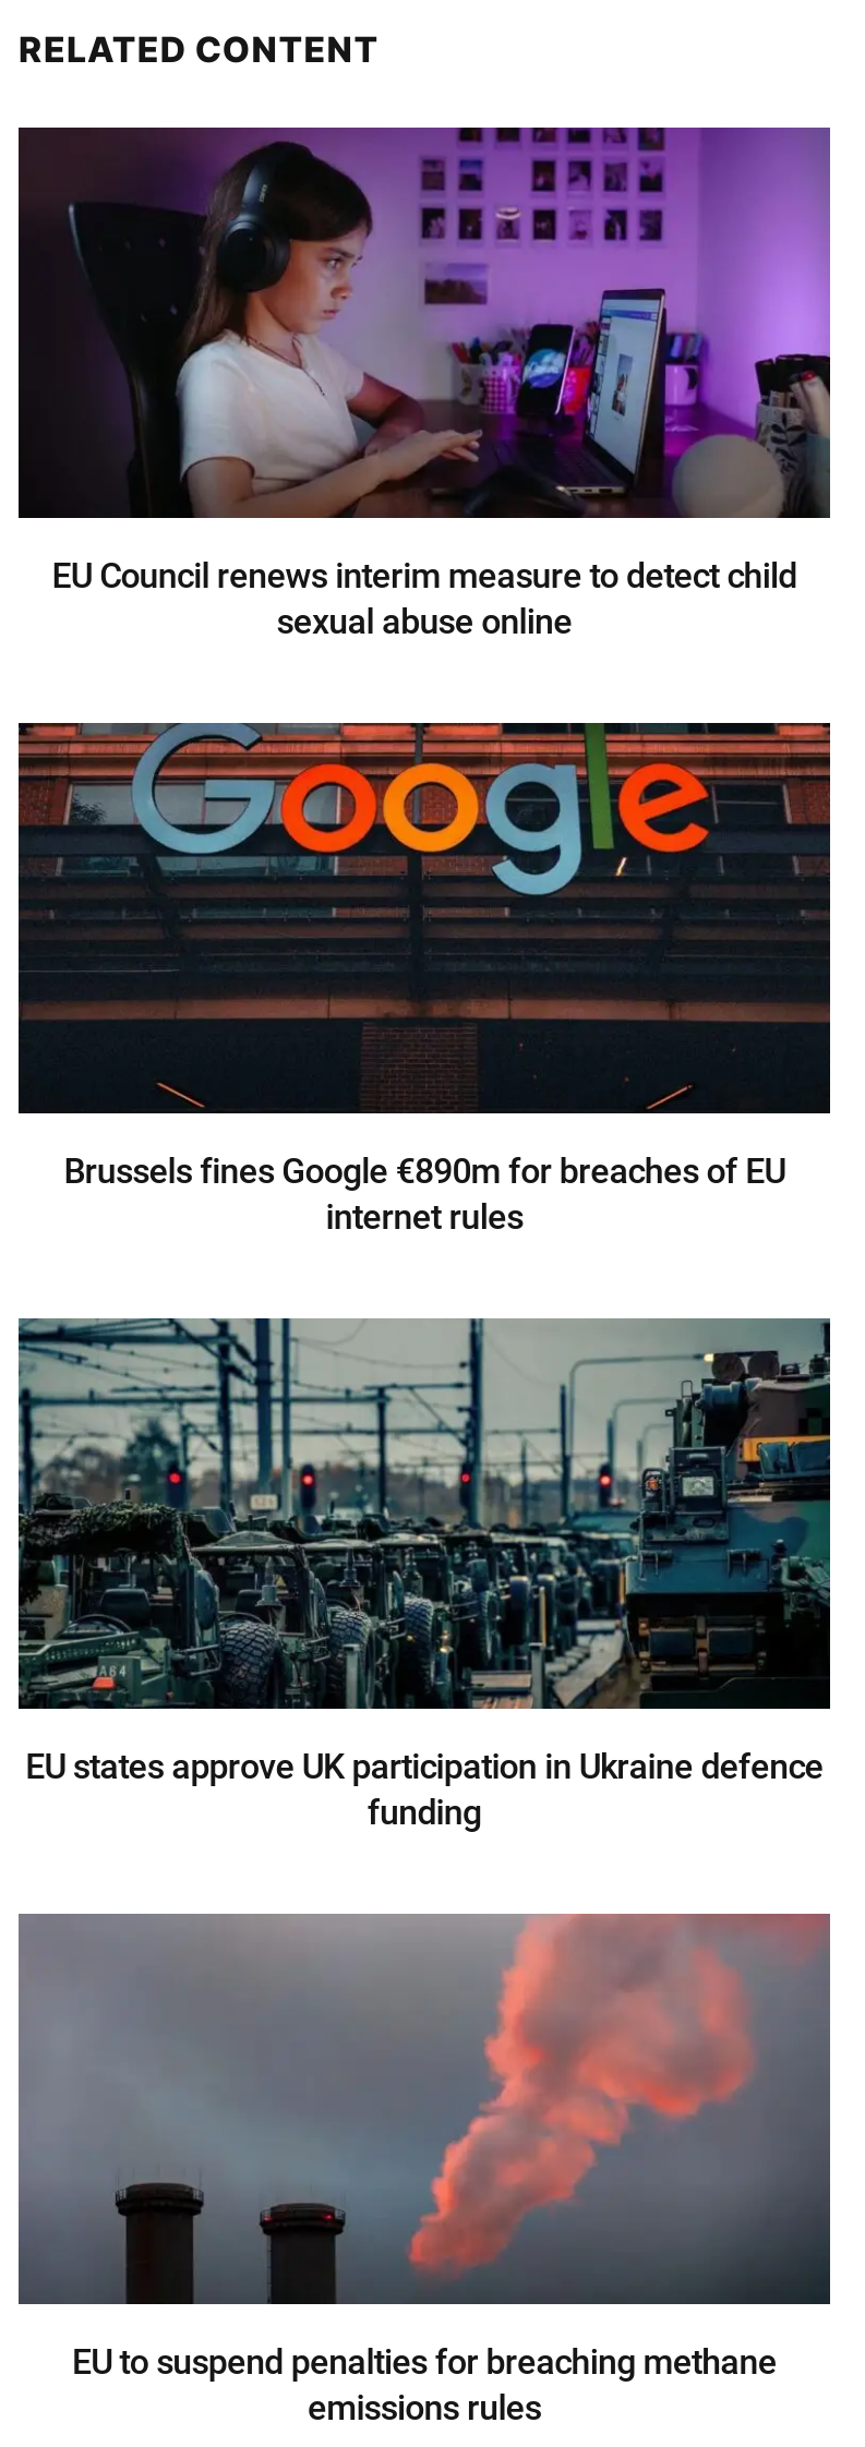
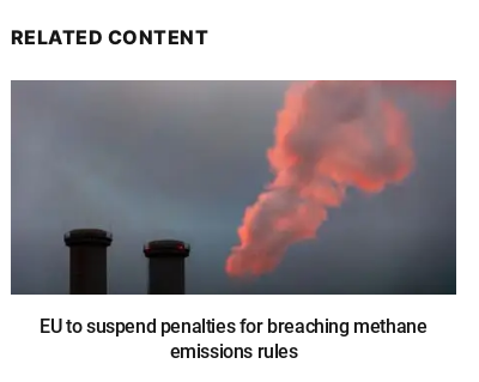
[16,125,832,643] [image] | EU Council renews interim measure to detect child | sexual abuse online -> none
[16,721,832,1238] [image] | Brussels fines Google €890m for breaches of EU | internet rules -> none
[16,1316,832,1834] [image] | EU states approve UK participation in Ukraine defence | funding -> none

